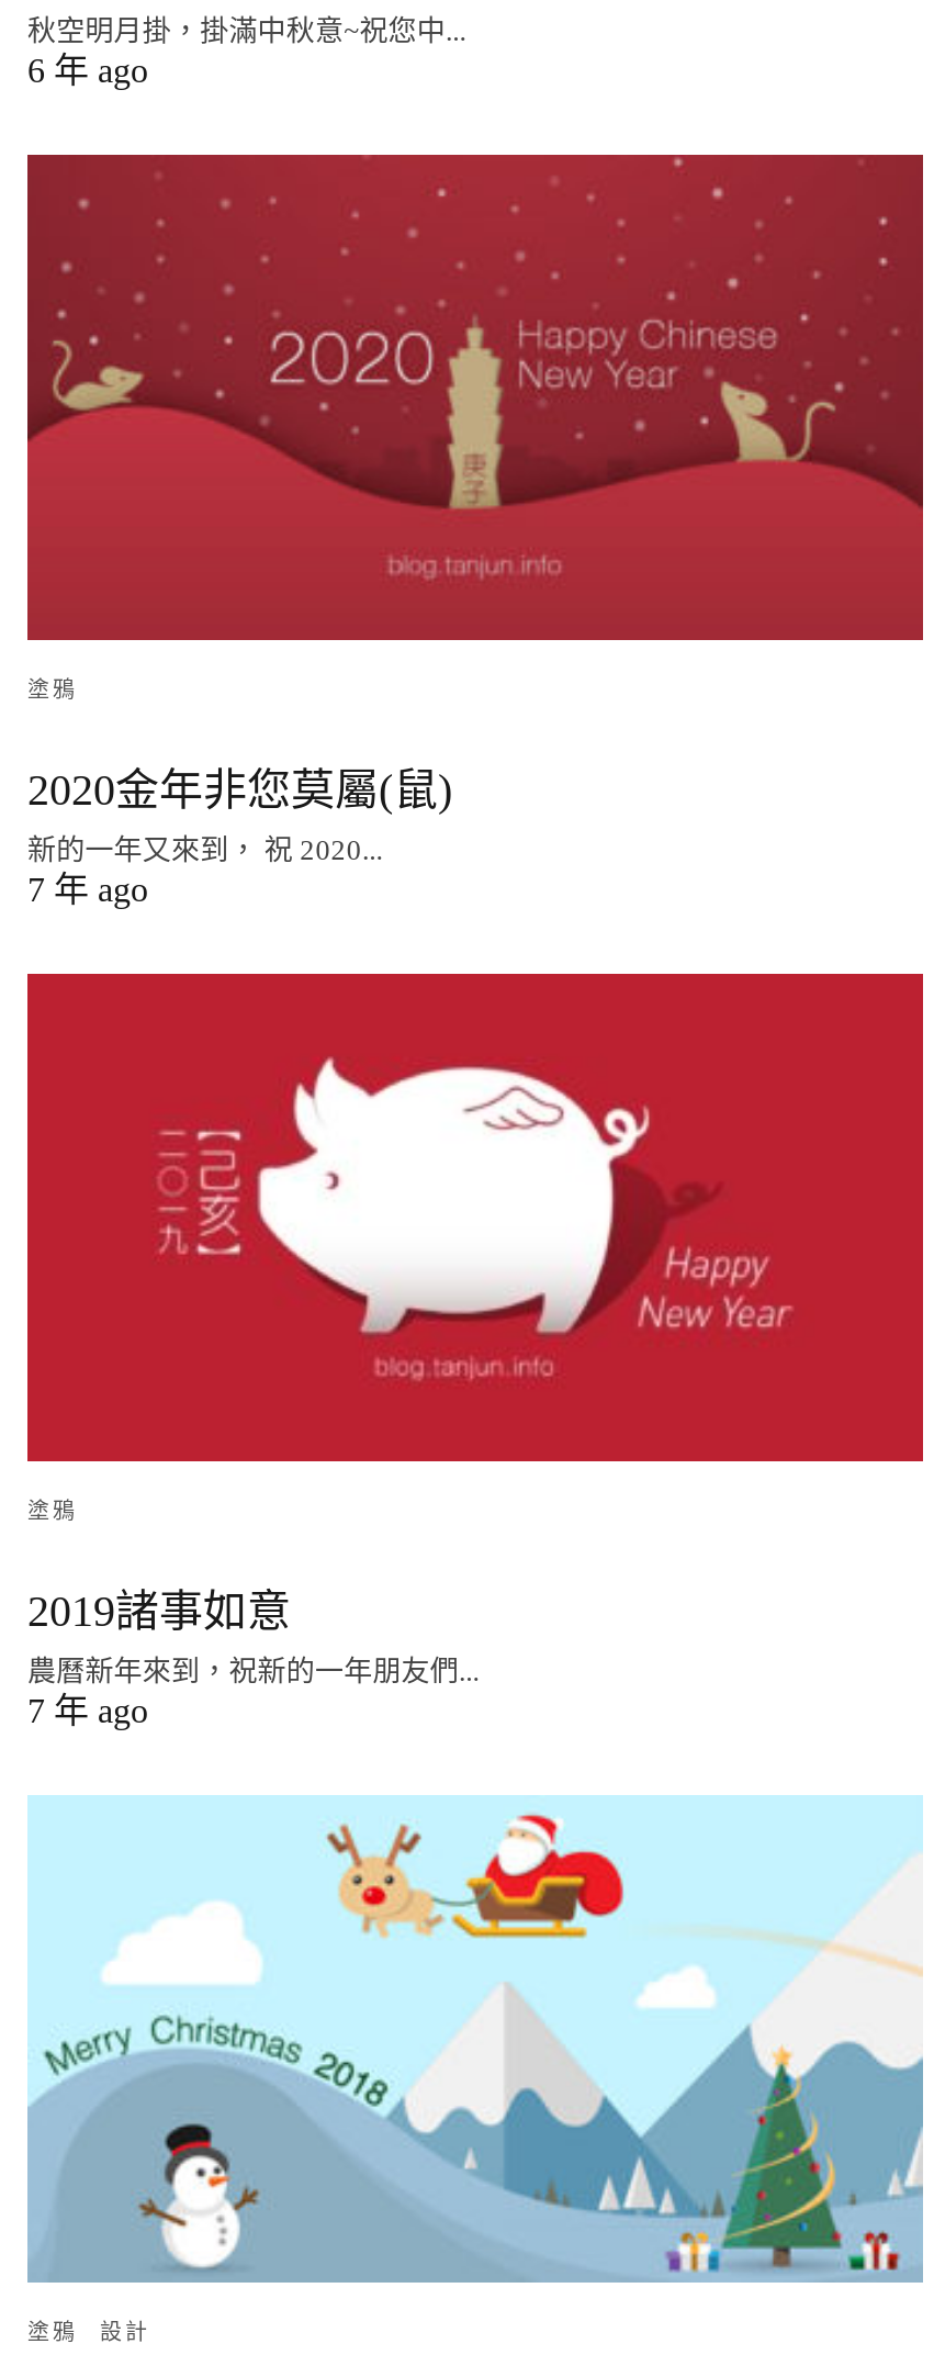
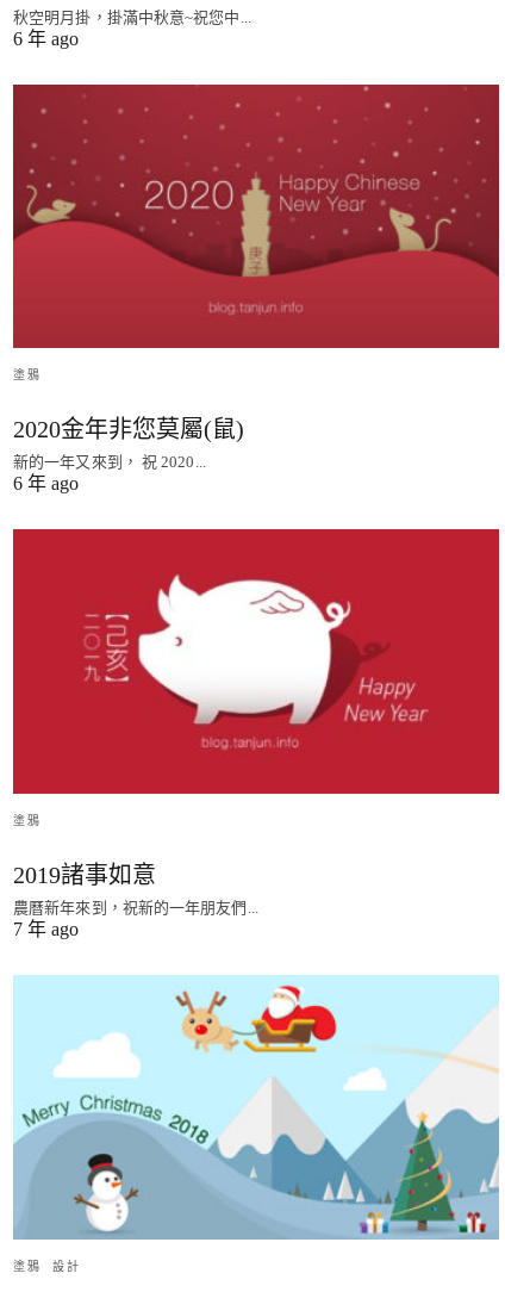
[27,872,148,909] 7 年 ago -> [13,474,79,494] 6 年 ago

